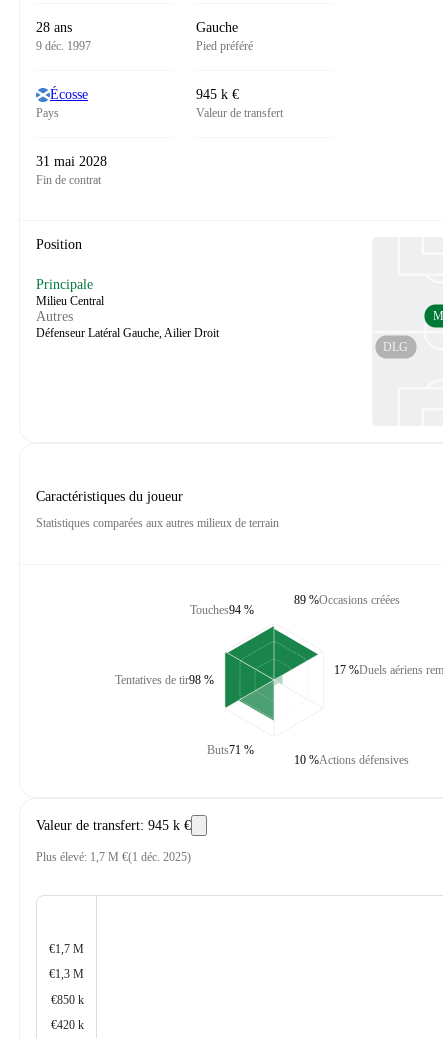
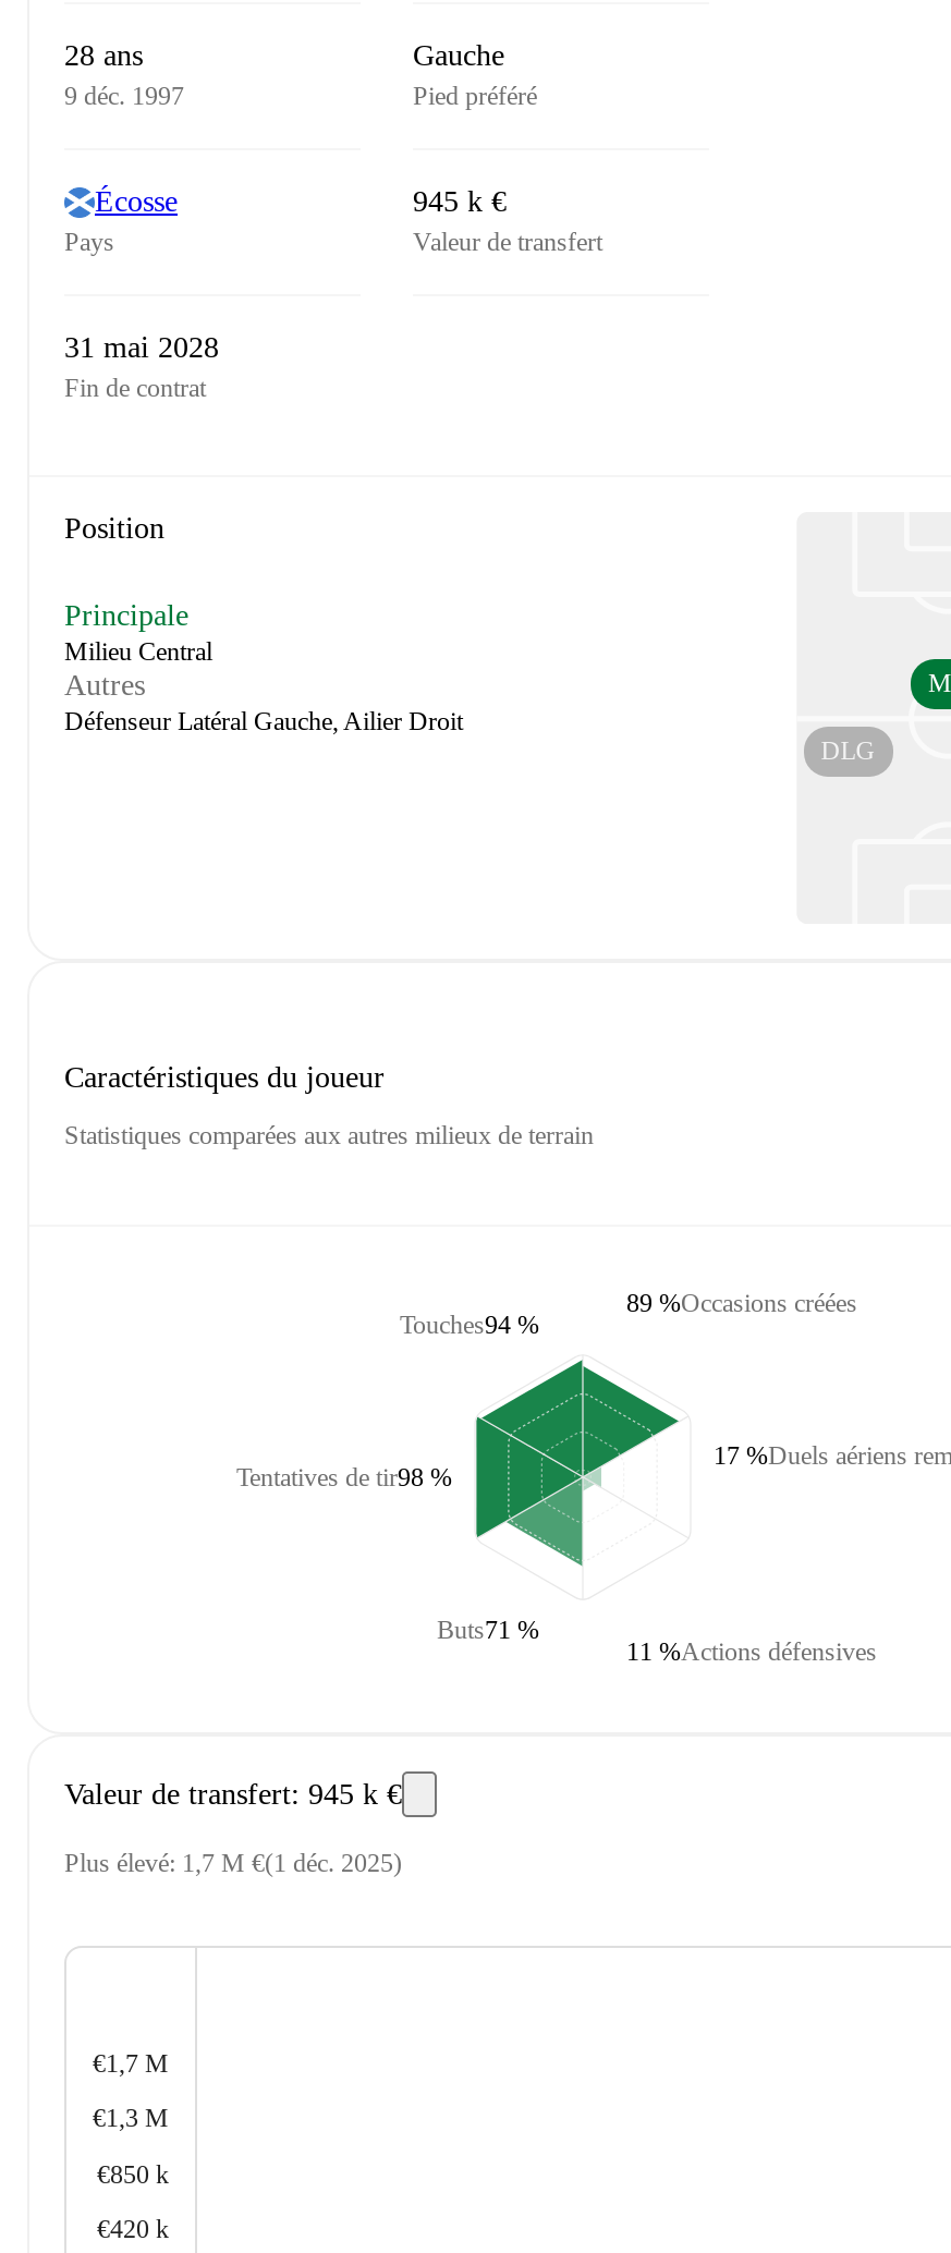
[294,752,409,766] 10 % Actions défensives -> [626,1635,877,1666] 11 % Actions défensives

